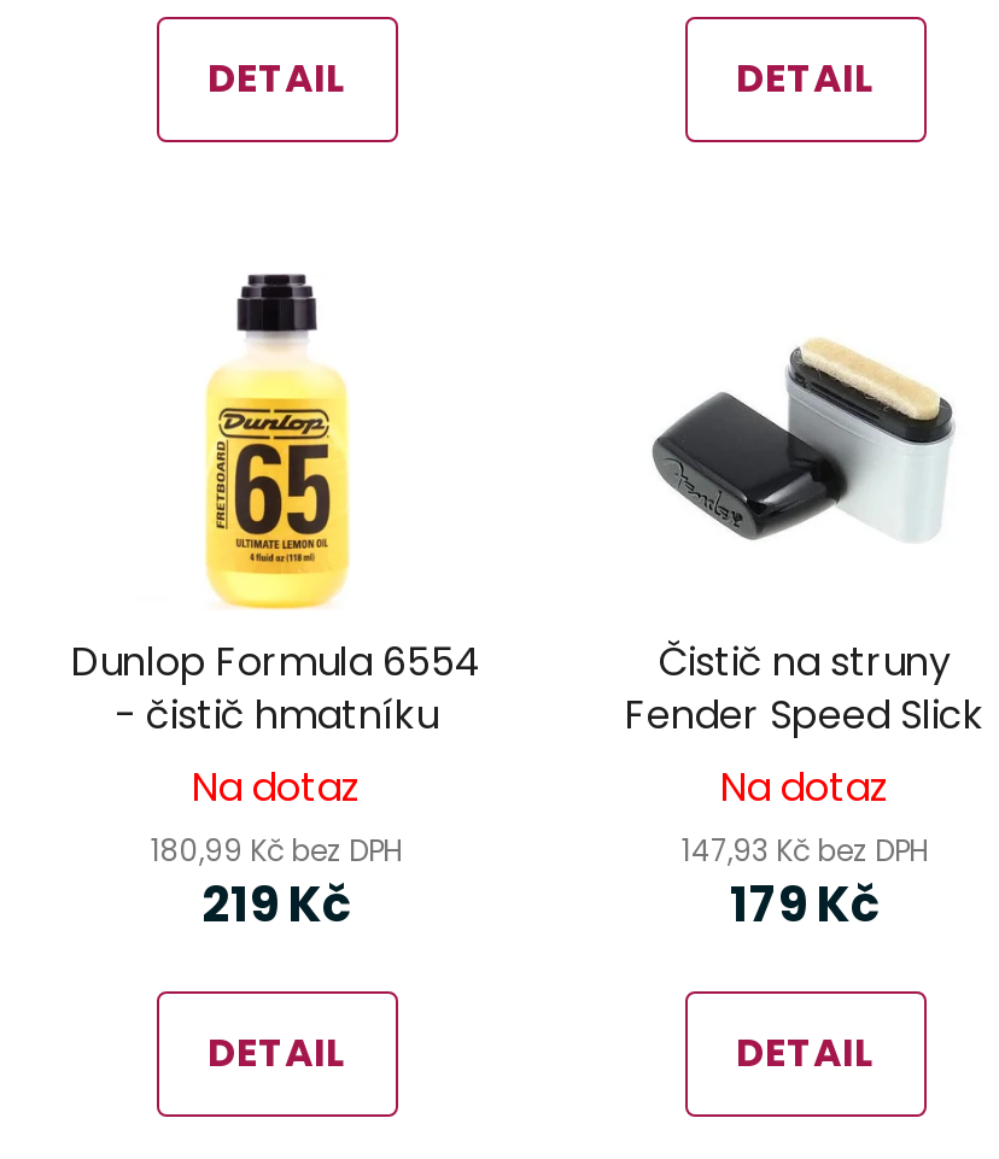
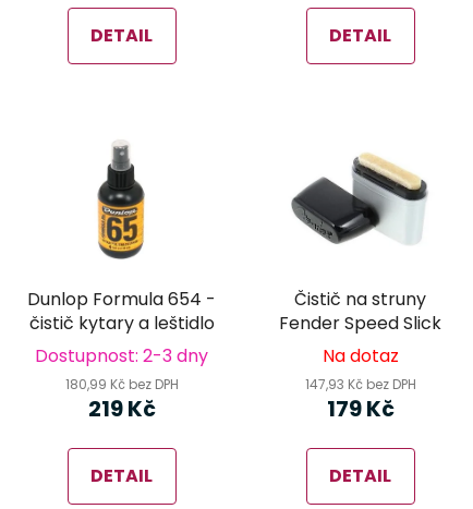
[71,273,481,816] [image] | Dunlop Formula 6554 | - čistič hmatníku | Na dotaz -> [27,124,216,369] [image] | Dunlop Formula 654 - | čistič kytary a leštidlo | Dostupnost: 2-3 dny

